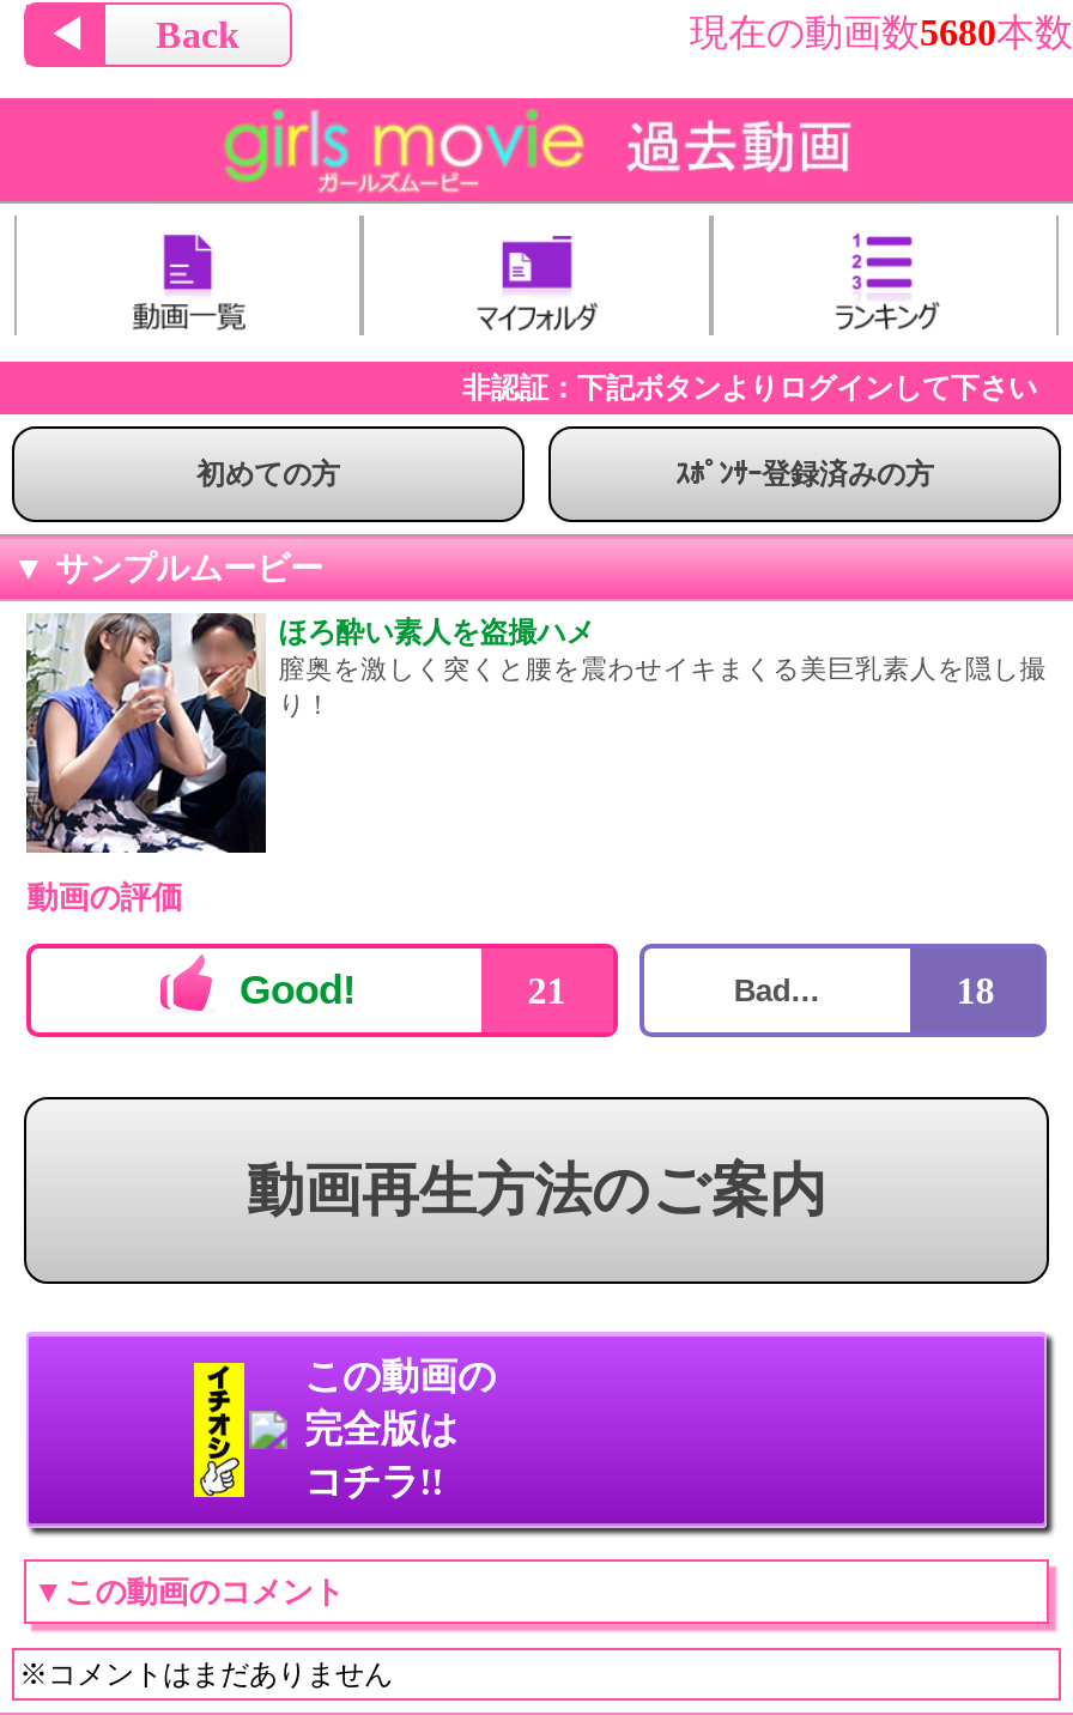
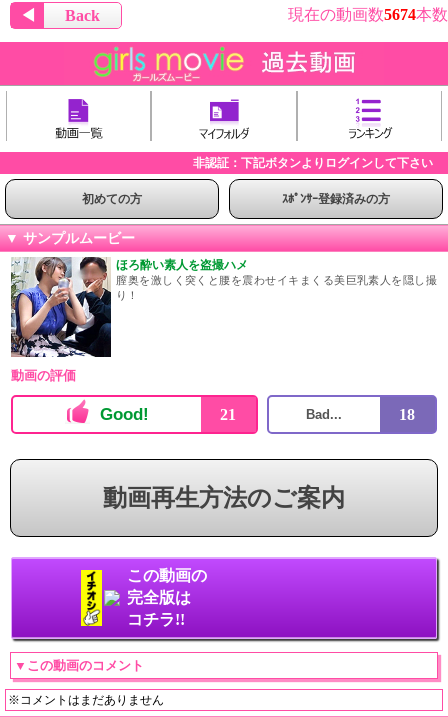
[690,12,1073,53] 現在の動画数5680本数 -> [288,6,448,23] 現在の動画数5674本数

